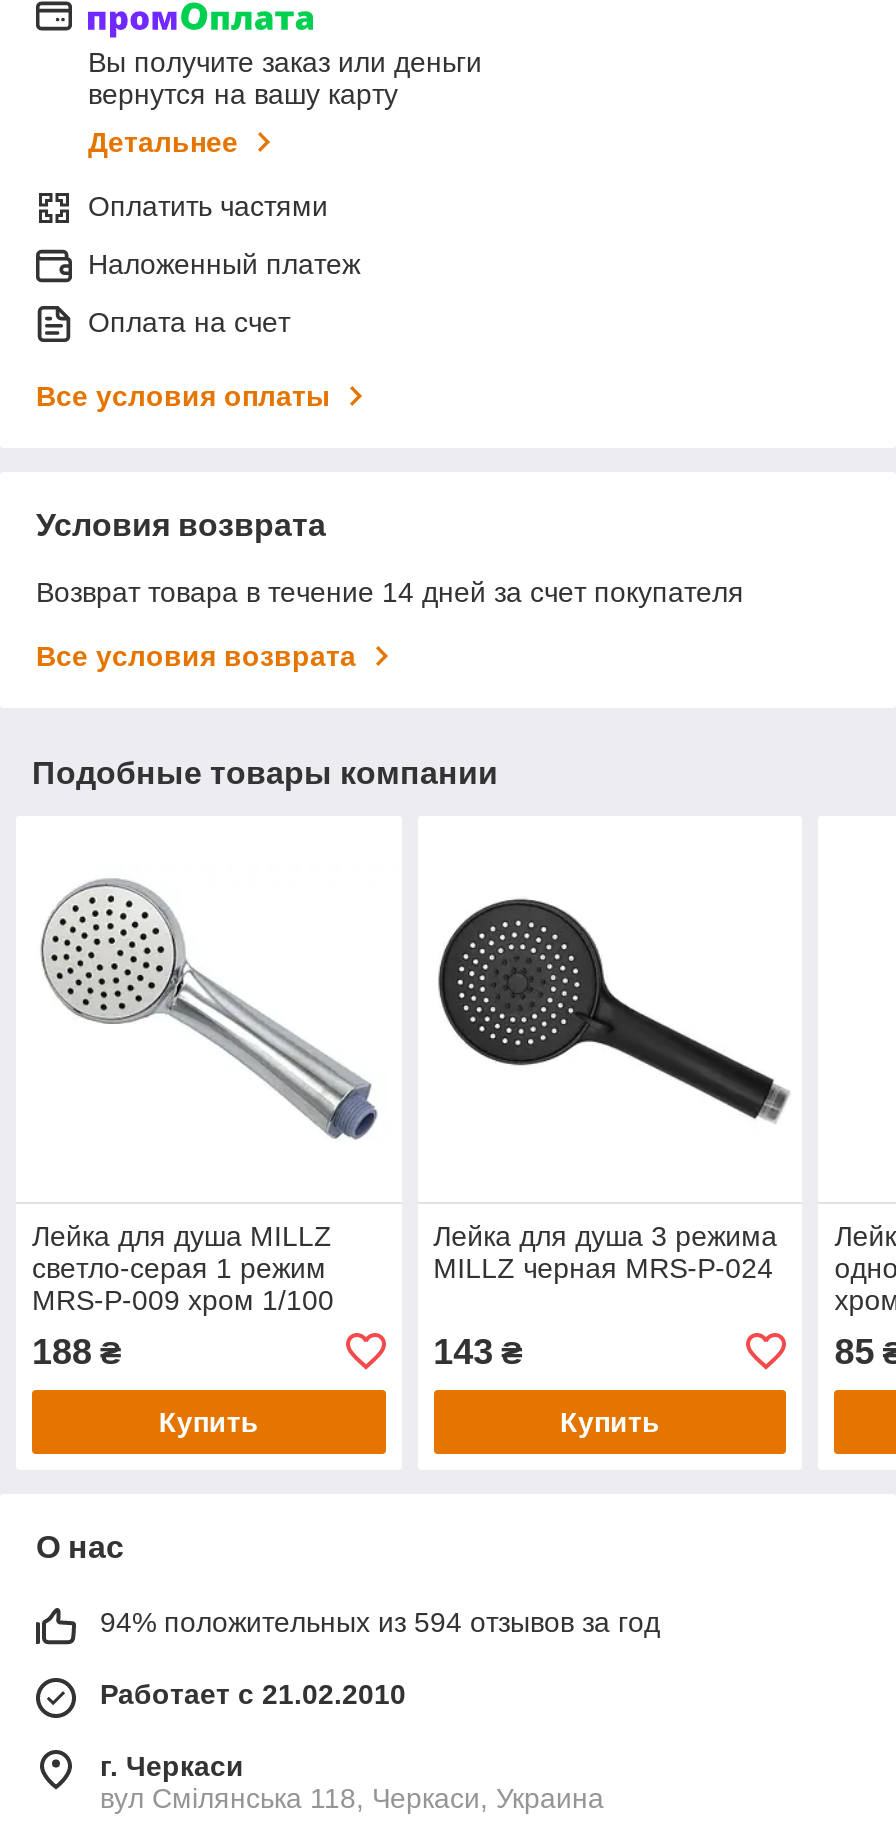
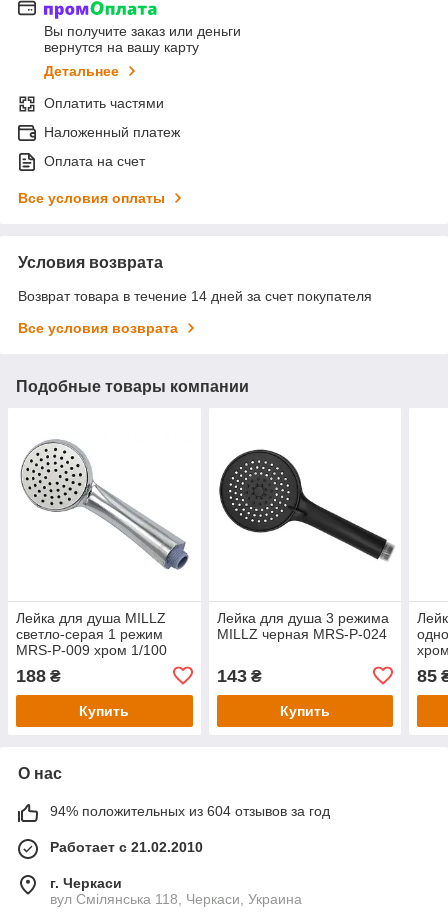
[100,1606,660,1638] 94% положительных из 594 отзывов за год -> [50,803,330,819] 94% положительных из 604 отзывов за год

